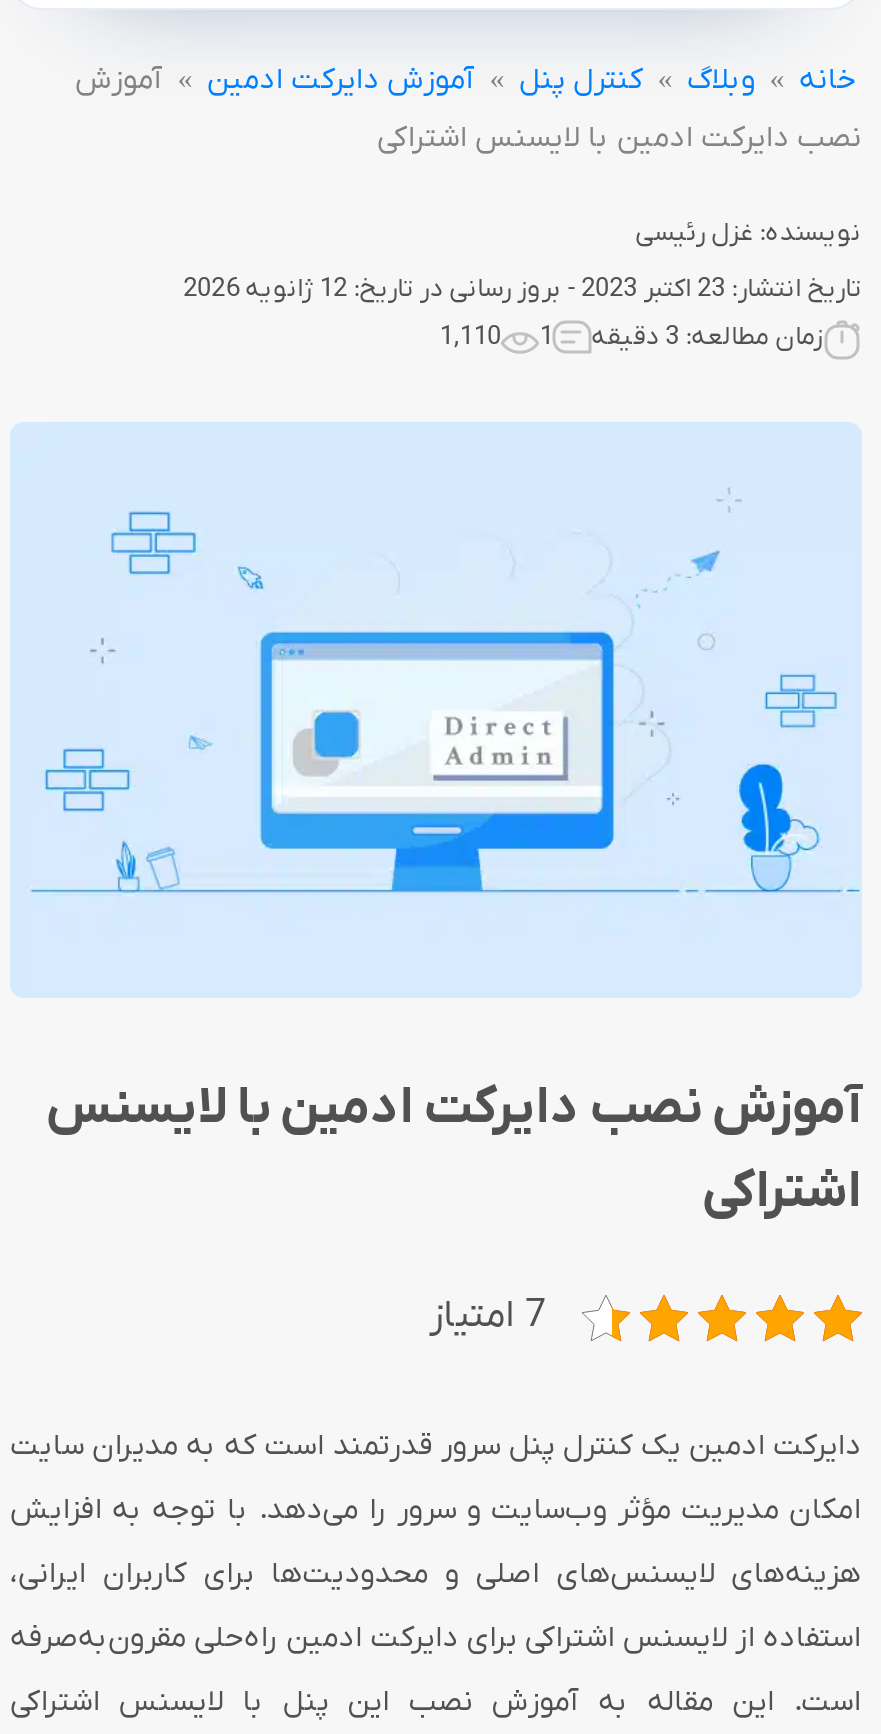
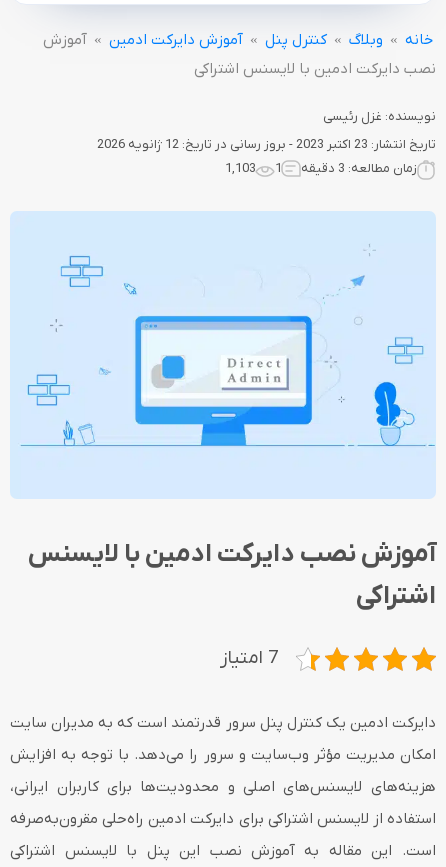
[440,320,554,354] 1,110 1 -> [225,160,282,177] 1,103 1

